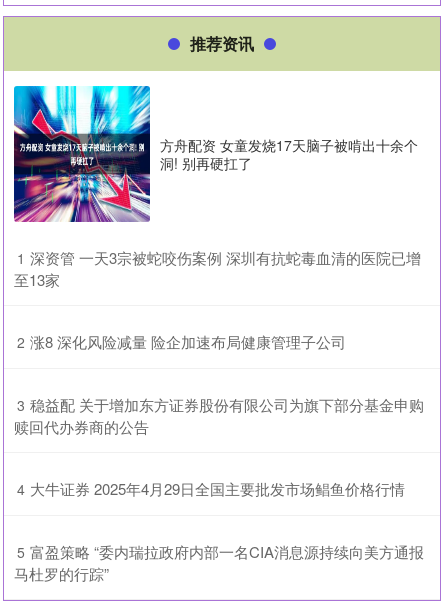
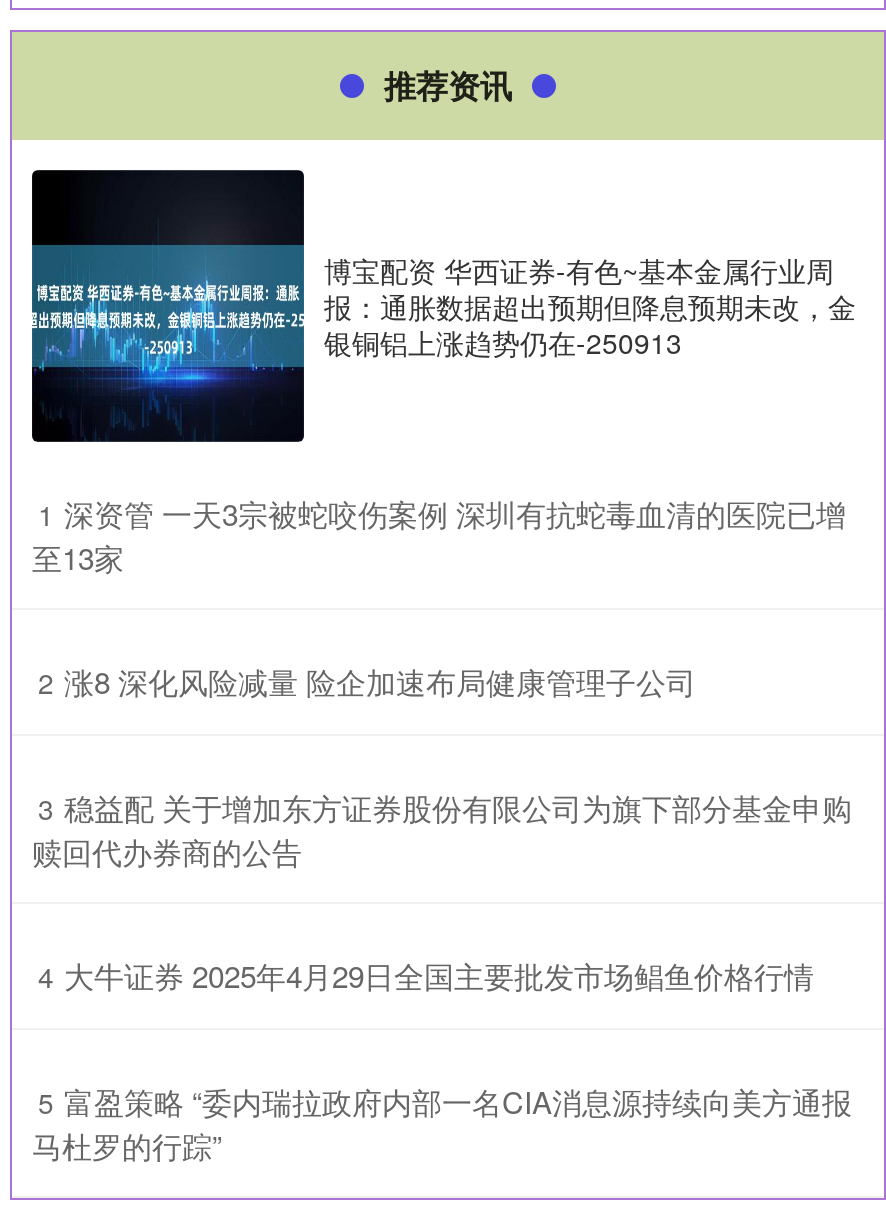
[13,85,418,223] [image] | 方舟配资 女童发烧17天脑子被啃出十余个 | 洞! 别再硬扛了 -> [30,168,856,444] [image] | 博宝配资 华西证券-有色~基本金属行业周 | 报：通胀数据超出预期但降息预期未改，金 | 银铜铝上涨趋势仍在-250913

